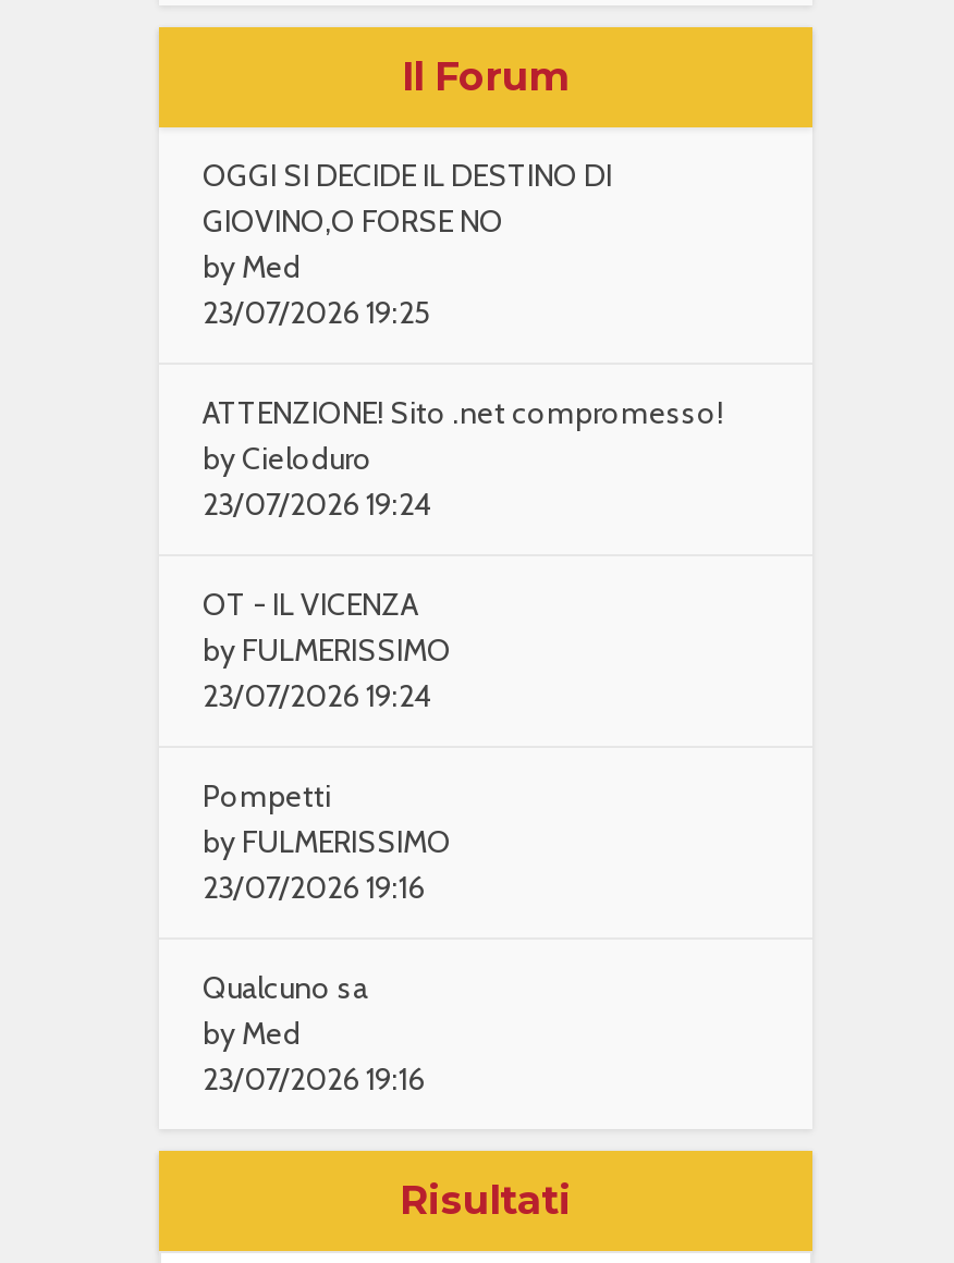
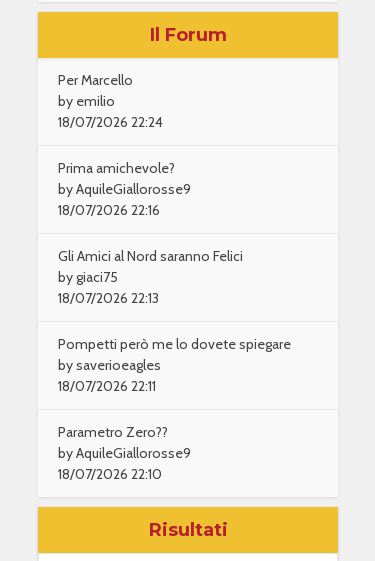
[203,156,612,332] OGGI SI DECIDE IL DESTINO DI | GIOVINO,O FORSE NO | by Med | 23/07/2026 19:25 -> [58,71,163,131] Per Marcello | by emilio | 18/07/2026 22:24
[203,393,723,524] ATTENZIONE! Sito .net compromesso! | by Cieloduro | 23/07/2026 19:24 -> [58,159,191,219] Prima amichevole? | by AquileGiallorosse9 | 18/07/2026 22:16
[203,585,451,716] OT - IL VICENZA | by FULMERISSIMO | 23/07/2026 19:24 -> [58,247,243,307] Gli Amici al Nord saranno Felici | by giaci75 | 18/07/2026 22:13
[203,777,451,907] Pompetti | by FULMERISSIMO | 23/07/2026 19:16 -> [58,335,291,395] Pompetti però me lo dovete spiegare | by saverioeagles | 18/07/2026 22:11
[203,968,425,1099] Qualcuno sa | by Med | 23/07/2026 19:16 -> [58,423,191,483] Parametro Zero?? | by AquileGiallorosse9 | 18/07/2026 22:10

